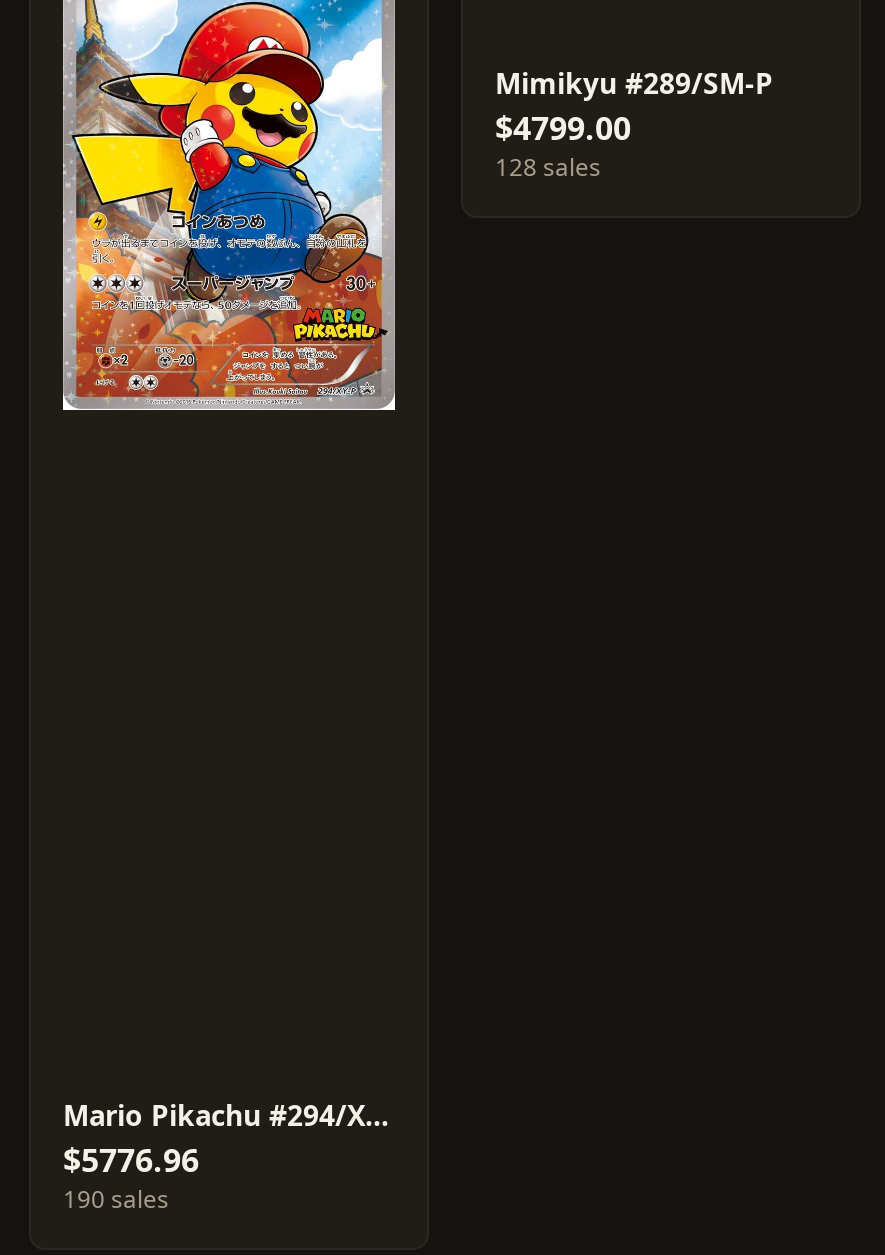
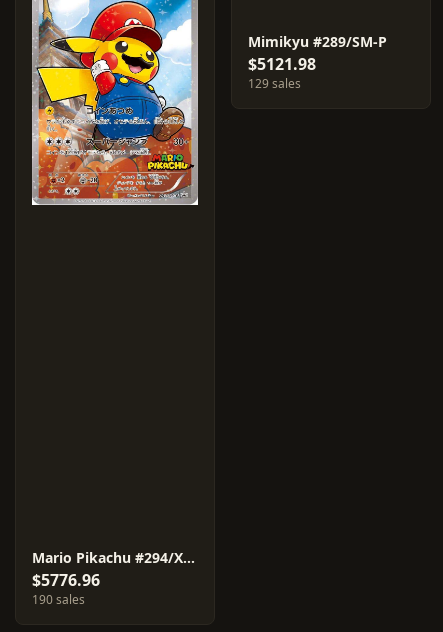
[495,106,631,150] $4799.00 -> [248,53,316,75] $5121.98
[495,150,601,184] 128 sales -> [248,75,301,92] 129 sales

